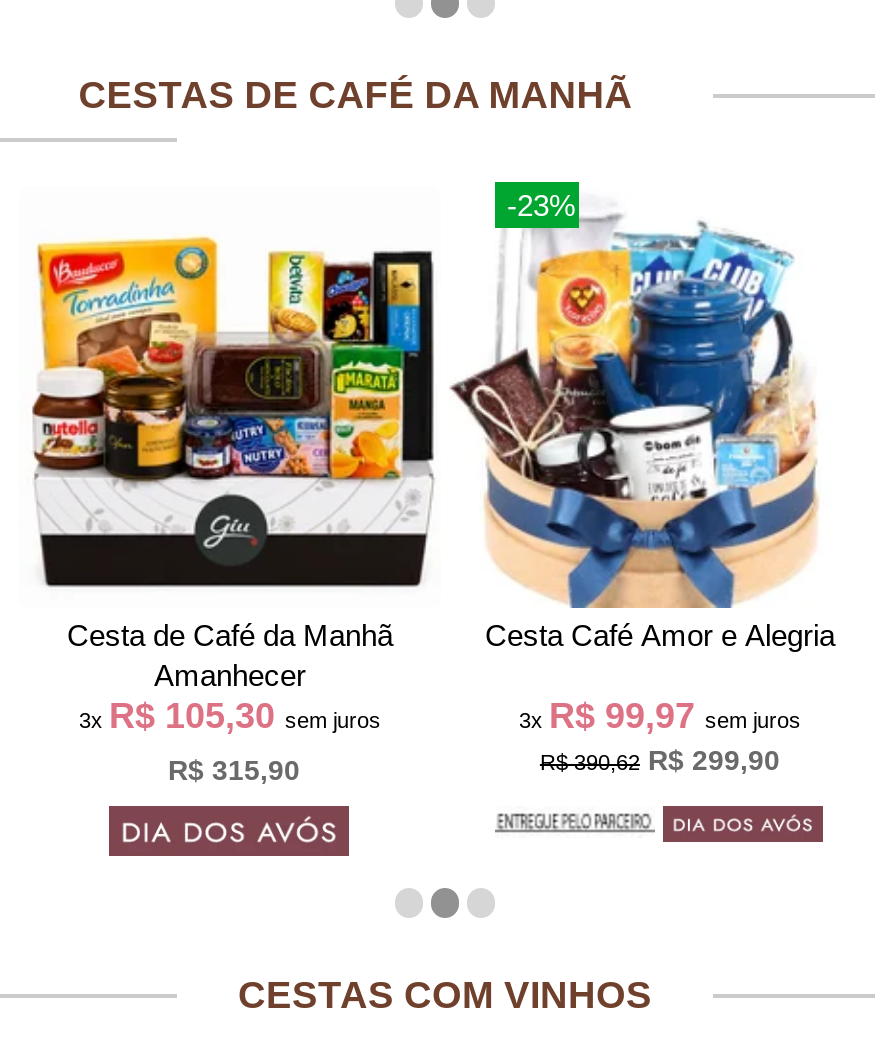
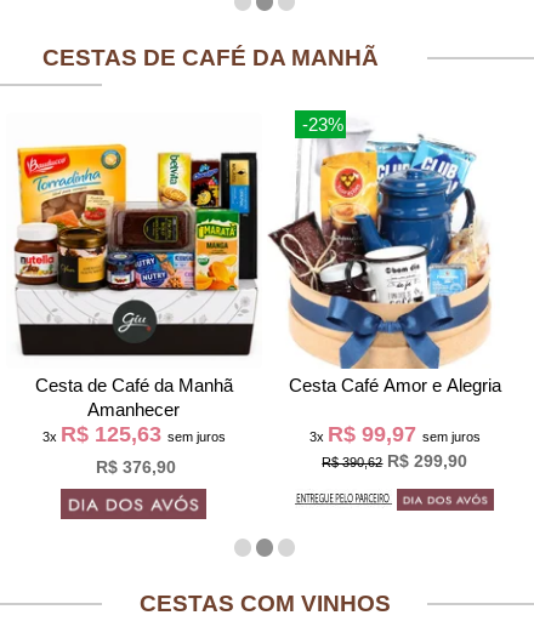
[79,696,381,736] 3x R$ 105,30 sem juros -> [42,422,226,446] 3x R$ 125,63 sem juros
[168,754,300,786] R$ 315,90 -> [96,457,177,477] R$ 376,90

